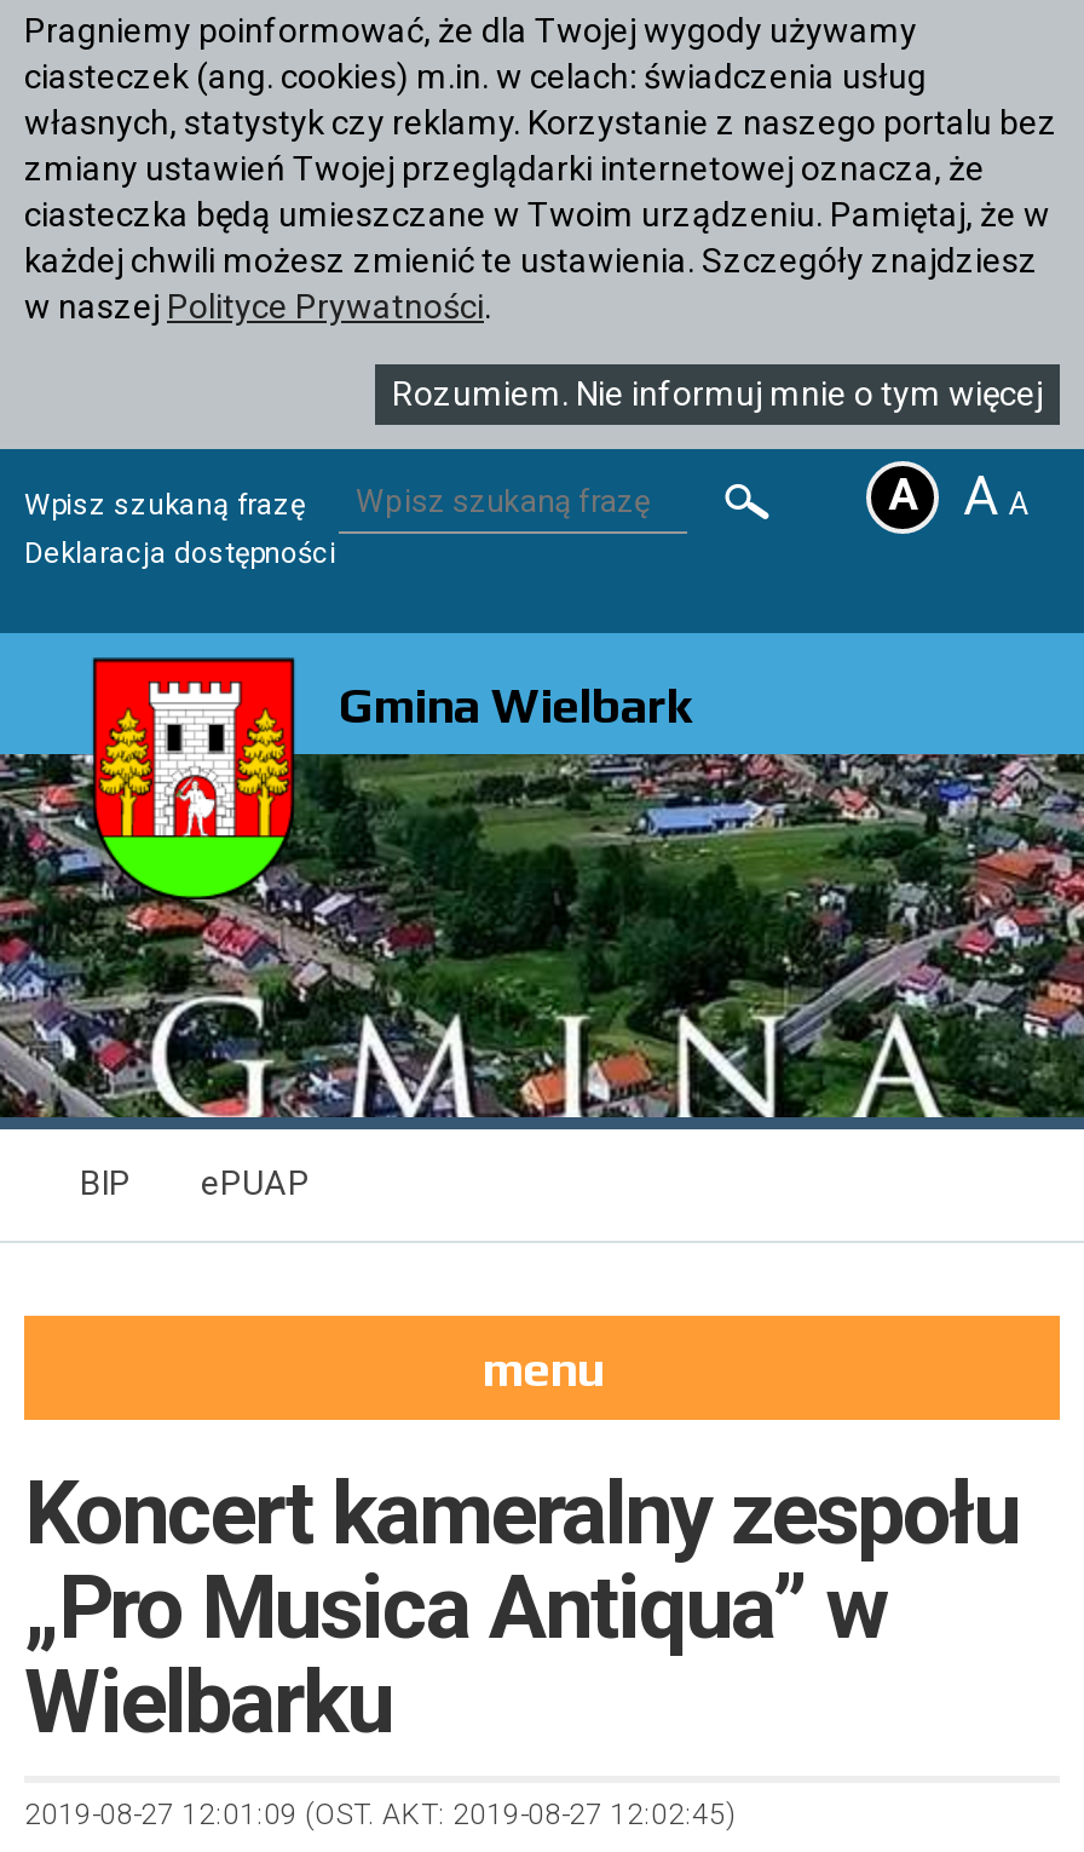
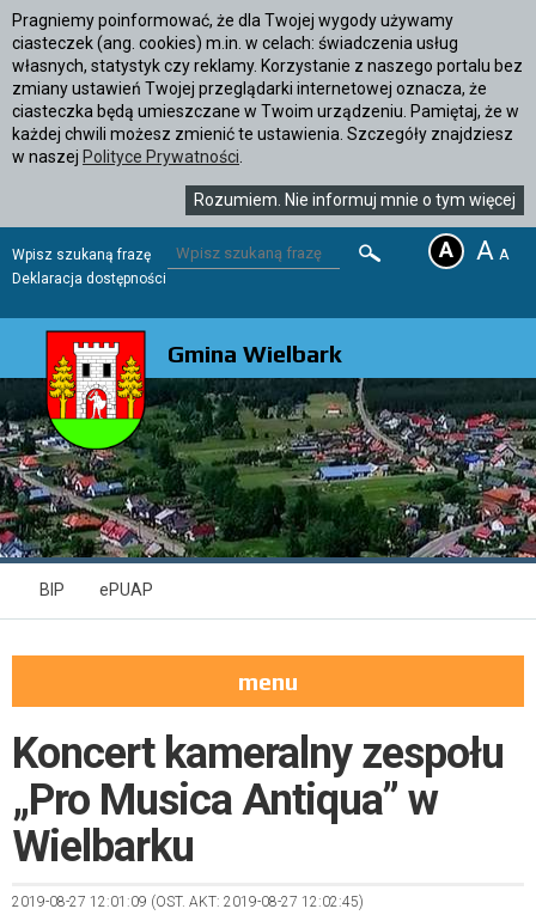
[7,752,1077,1120] [image] -> [4,377,532,559] [image]

